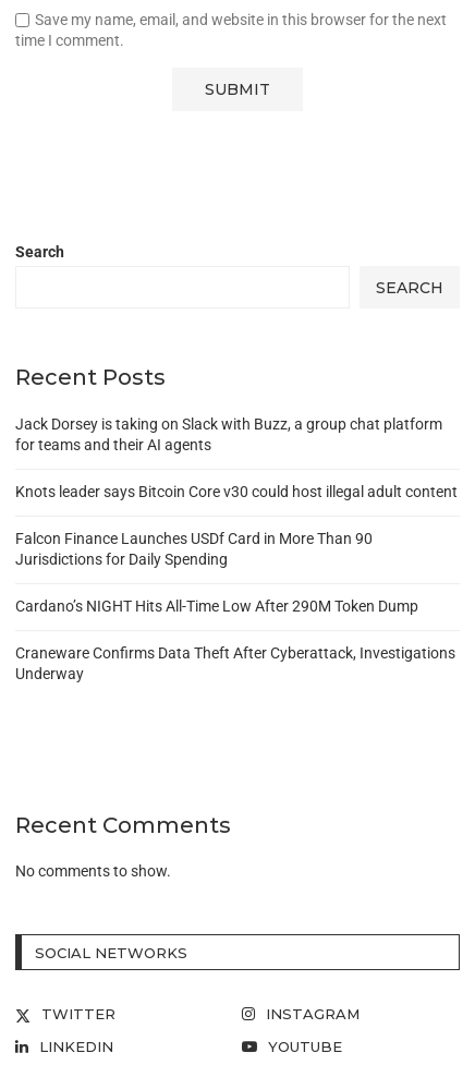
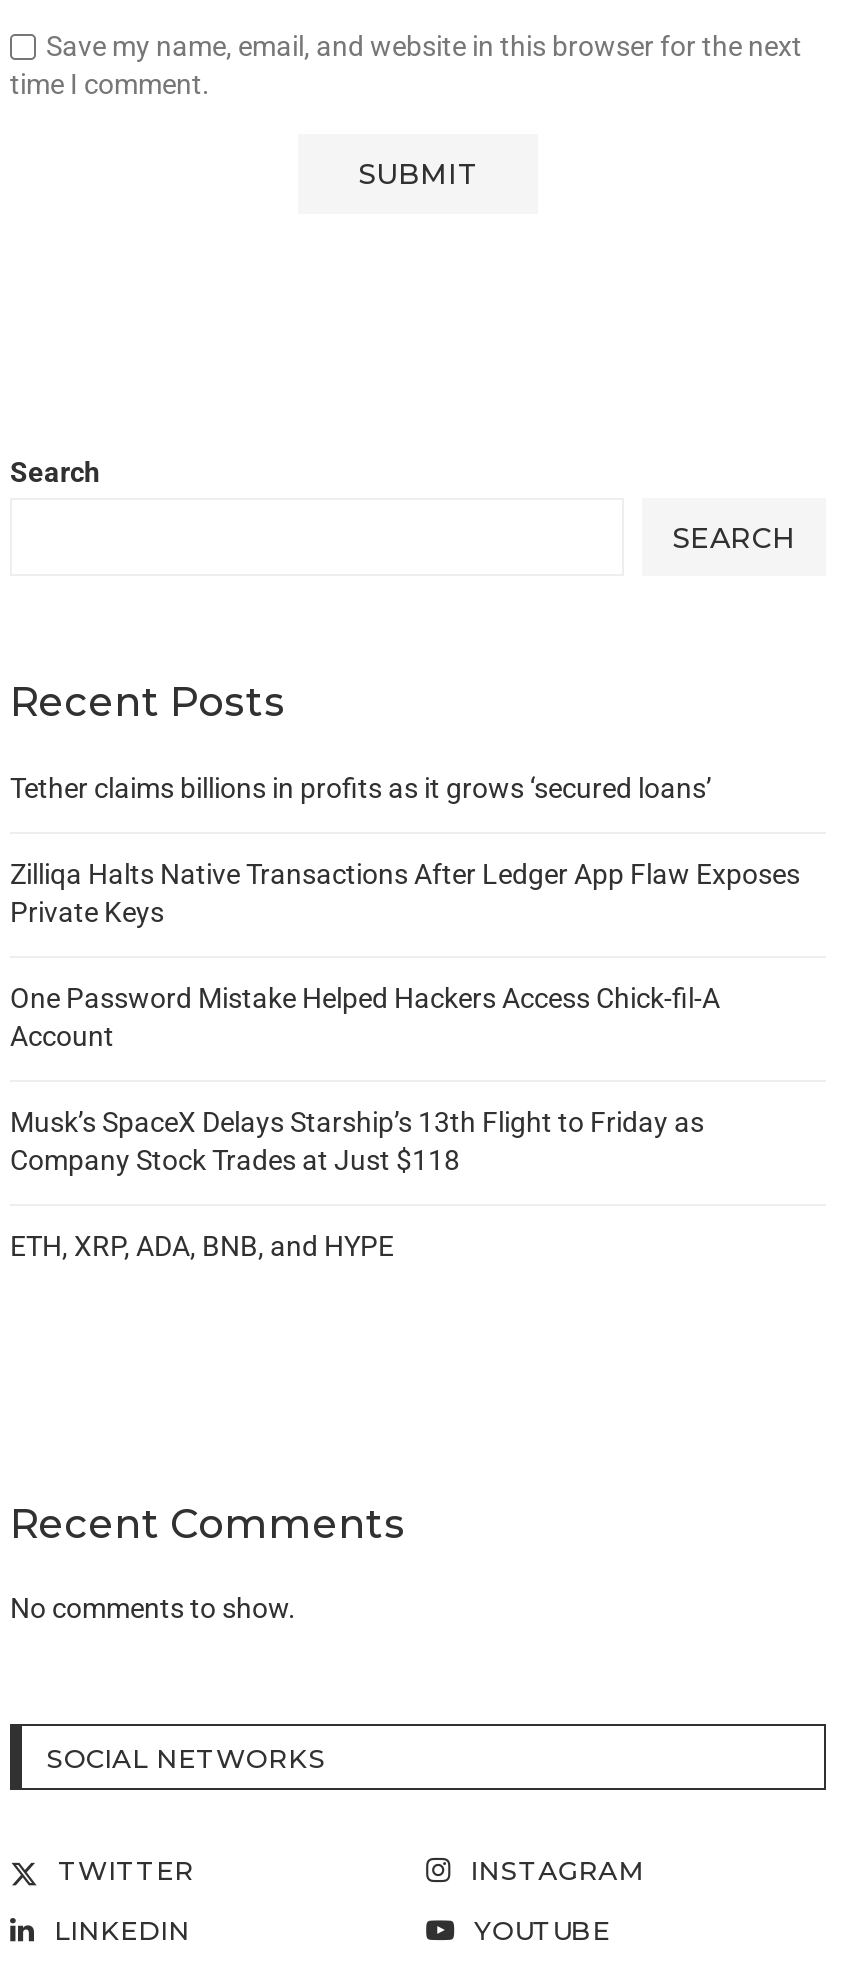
[15,415,442,453] Jack Dorsey is taking on Slack with Buzz, a group chat platform | for teams and their AI agents -> [10,772,712,804] Tether claims billions in profits as it grows ‘secured loans’
[15,483,458,500] Knots leader says Bitcoin Core v30 could host illegal adult content -> [10,858,800,928] Zilliqa Halts Native Transactions After Ledger App Flaw Exposes | Private Keys
[15,530,373,568] Falcon Finance Launches USDf Card in More Than 90 | Jurisdictions for Daily Spending -> [10,982,720,1052] One Password Mistake Helped Hackers Access Chick-fil-A | Account
[15,597,418,615] Cardano’s NIGHT Hits All-Time Low After 290M Token Dump -> [10,1106,704,1176] Musk’s SpaceX Delays Starship’s 13th Flight to Friday as | Company Stock Trades at Just $118
[15,644,455,682] Craneware Confirms Data Theft After Cyberattack, Investigations | Underway -> [10,1230,394,1262] ETH, XRP, ADA, BNB, and HYPE

